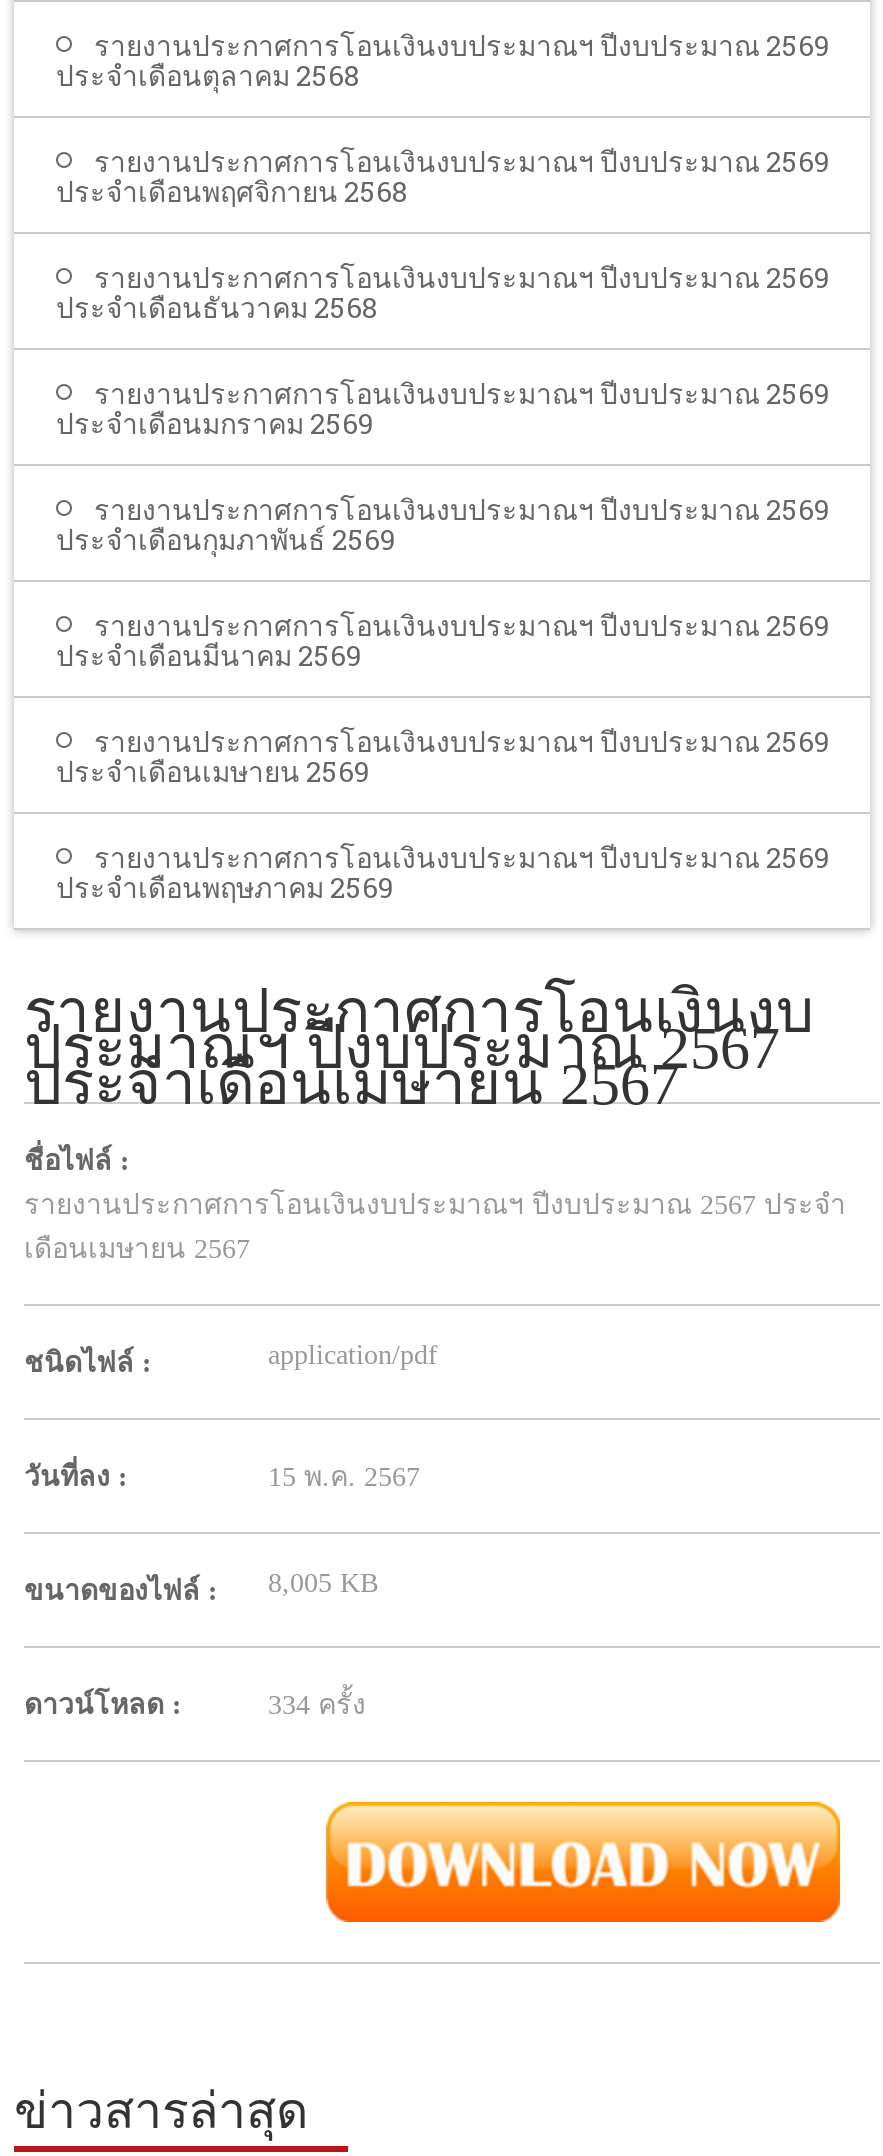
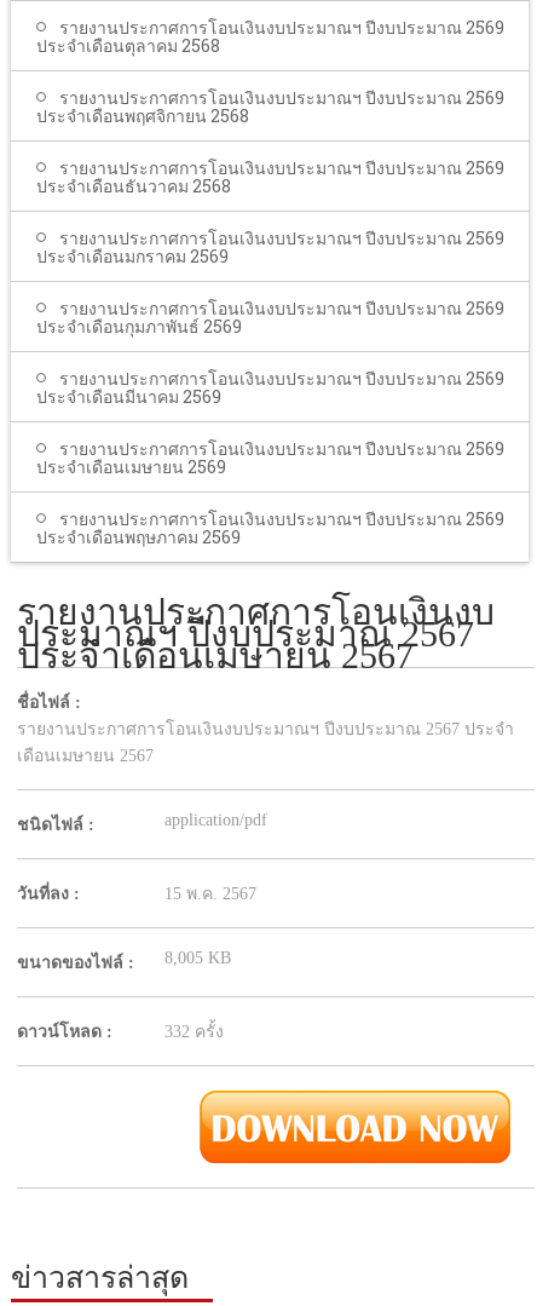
[268,1691,366,1721] 334 ครั้ง -> [164,1023,224,1041] 332 ครั้ง

